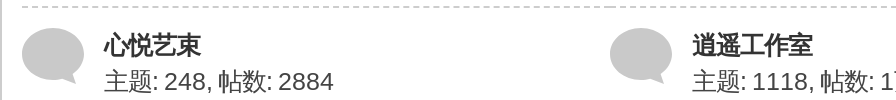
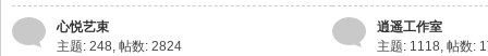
[104,68,334,96] 主题: 248,帖数: 2884 -> [57,39,182,54] 主题: 248,帖数: 2824

